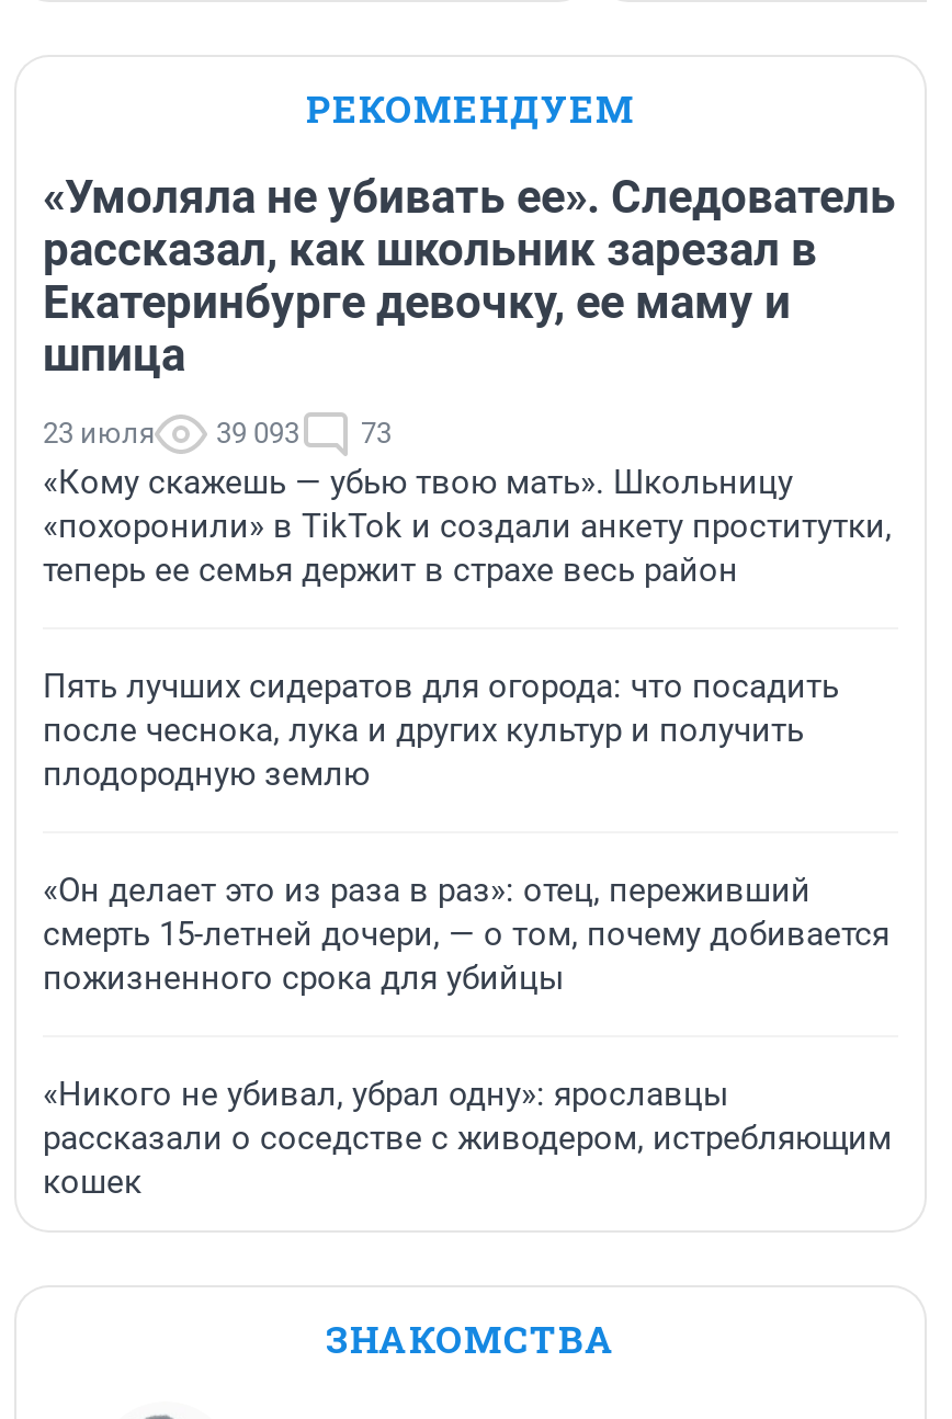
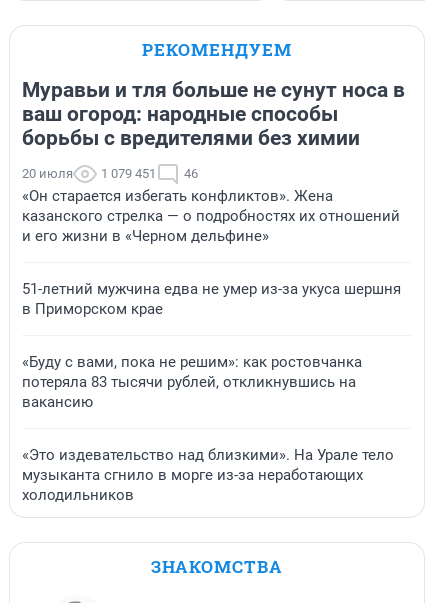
[43,170,896,381] «Умоляла не убивать ее». Следователь | рассказал, как школьник зарезал в | Екатеринбурге девочку, ее маму и | шпица -> [22,78,405,150] Муравьи и тля больше не сунут носа в | ваш огород: народные способы | борьбы с вредителями без химии
[43,416,892,589] 23 июля | 39 093 | 73 | «Кому скажешь — убью твою мать». Школьницу | «похоронили» в TikTok и создали анкету проститутки, | теперь ее семья держит в страхе весь район -> [22,166,400,245] 20 июля | 1 079 451 | 46 | «Он старается избегать конфликтов». Жена | казанского стрелка — о подробностях их отношений | и его жизни в «Черном дельфине»
[43,666,839,793] Пять лучших сидератов для огорода: что посадить | после чеснока, лука и других культур и получить | плодородную землю -> [22,280,401,318] 51-летний мужчина едва не умер из-за укуса шершня | в Приморском крае
[43,870,889,997] «Он делает это из раза в раз»: отец, переживший | смерть 15-летней дочери, — о том, почему добивается | пожизненного срока для убийцы -> [22,353,362,411] «Буду с вами, пока не решим»: как ростовчанка | потеряла 83 тысячи рублей, откликнувшись на | вакансию
[43,1074,892,1201] «Никого не убивал, убрал одну»: ярославцы | рассказали о соседстве с живодером, истребляющим | кошек -> [22,446,394,504] «Это издевательство над близкими». На Урале тело | музыканта сгнило в морге из-за неработающих | холодильников

